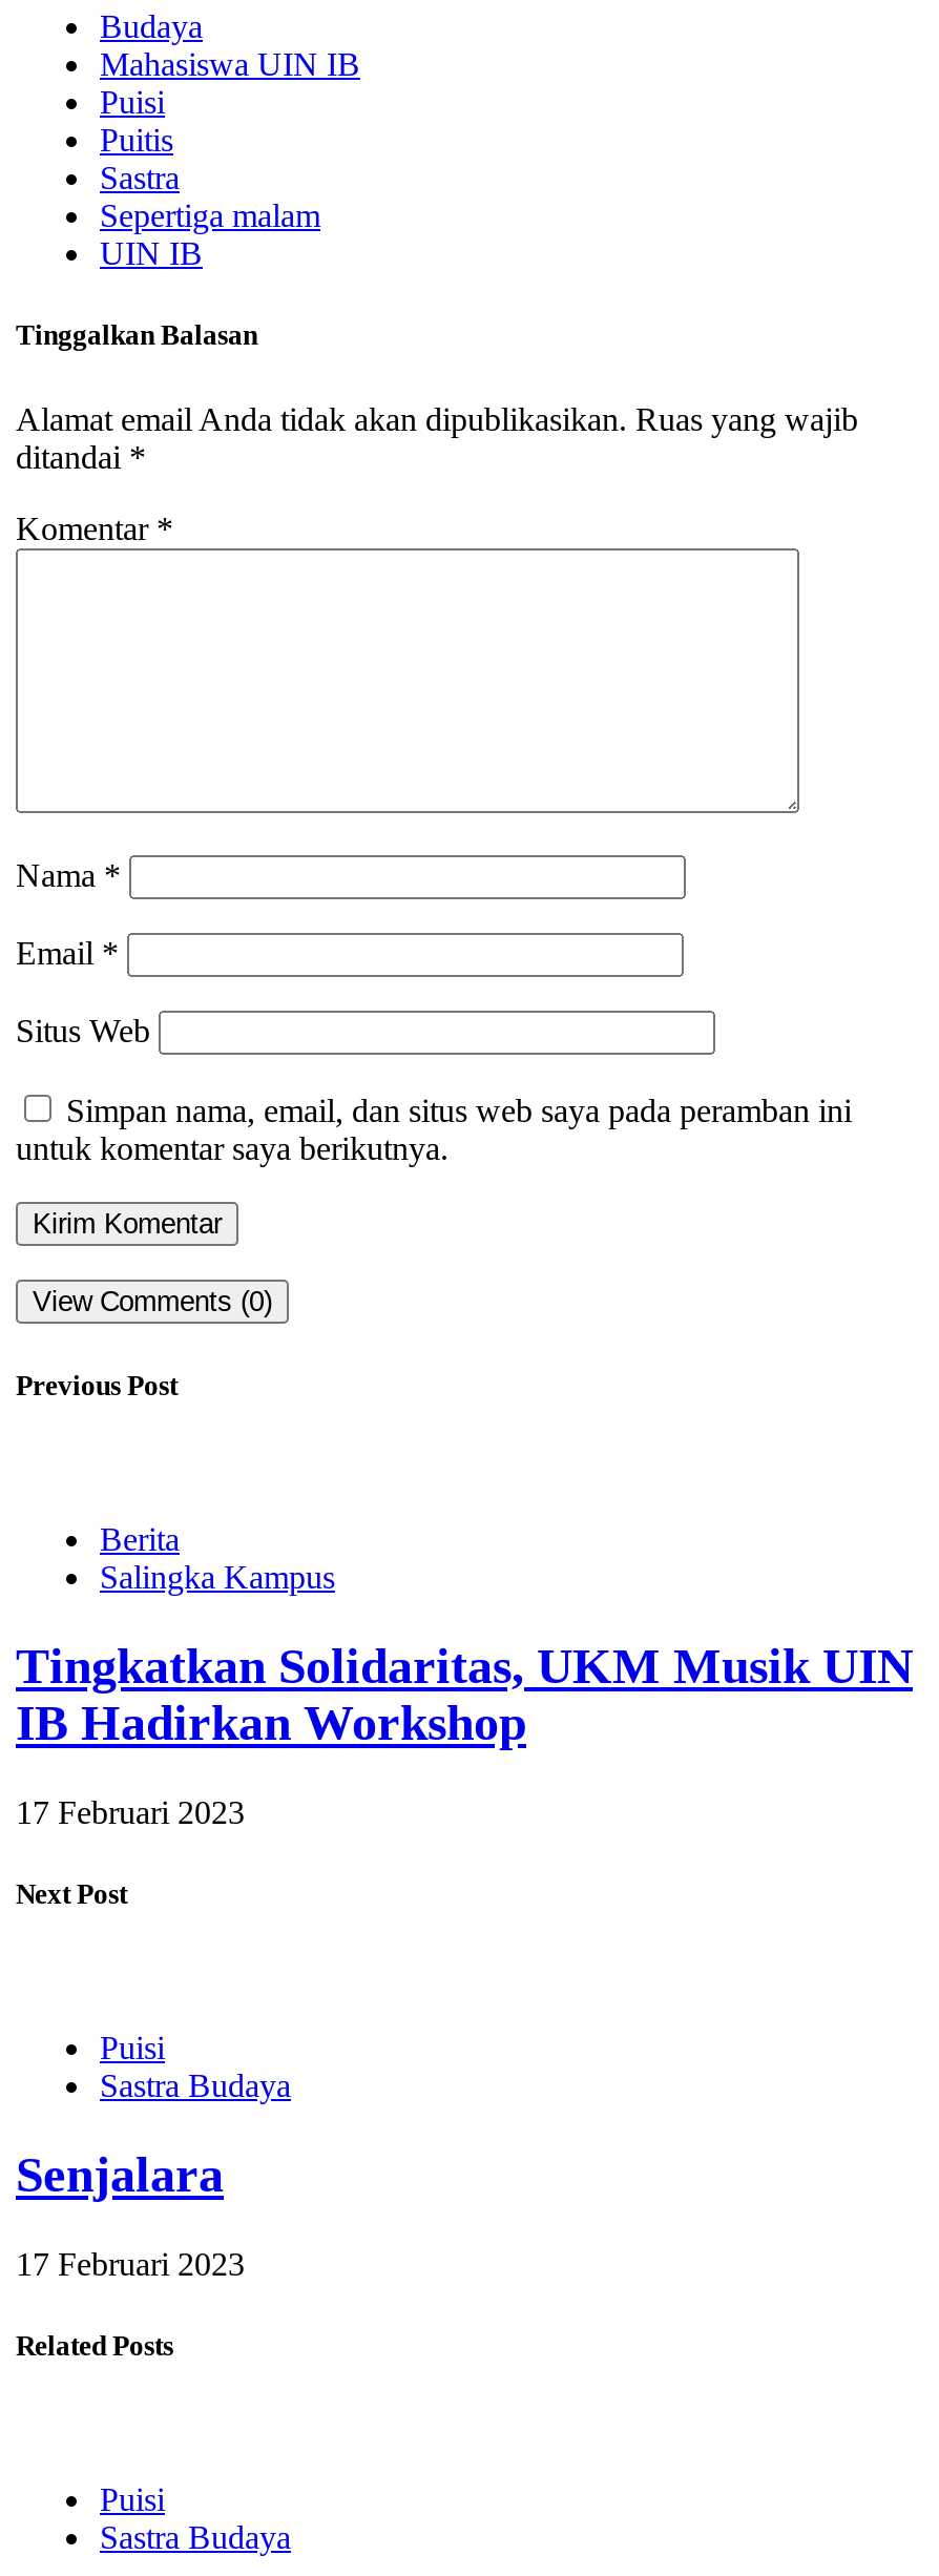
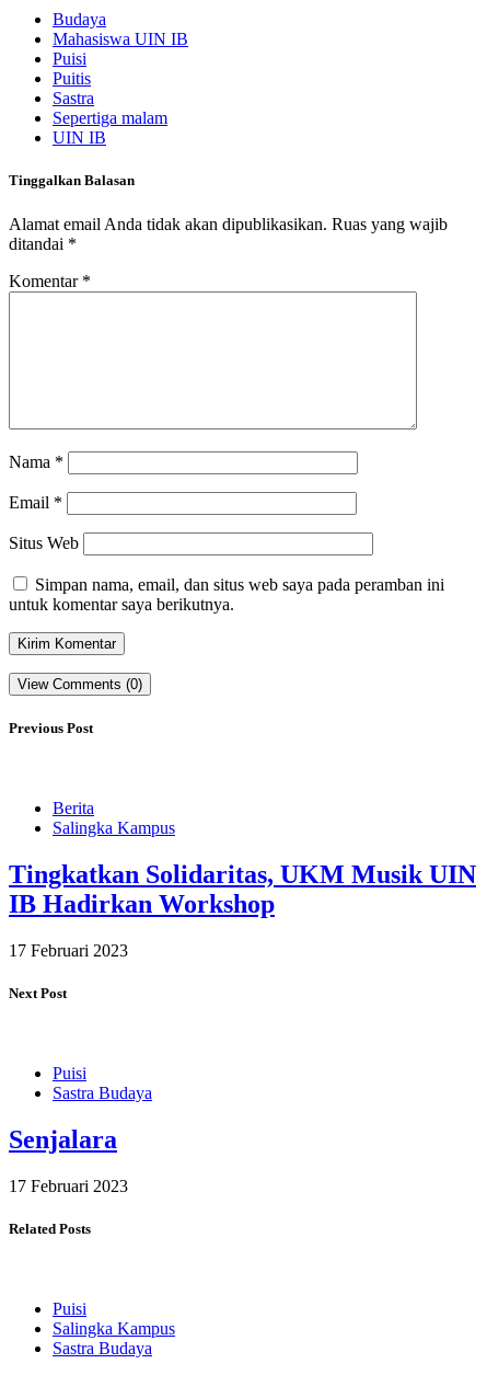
none -> [53,1319,175,1338] Salingka Kampus

